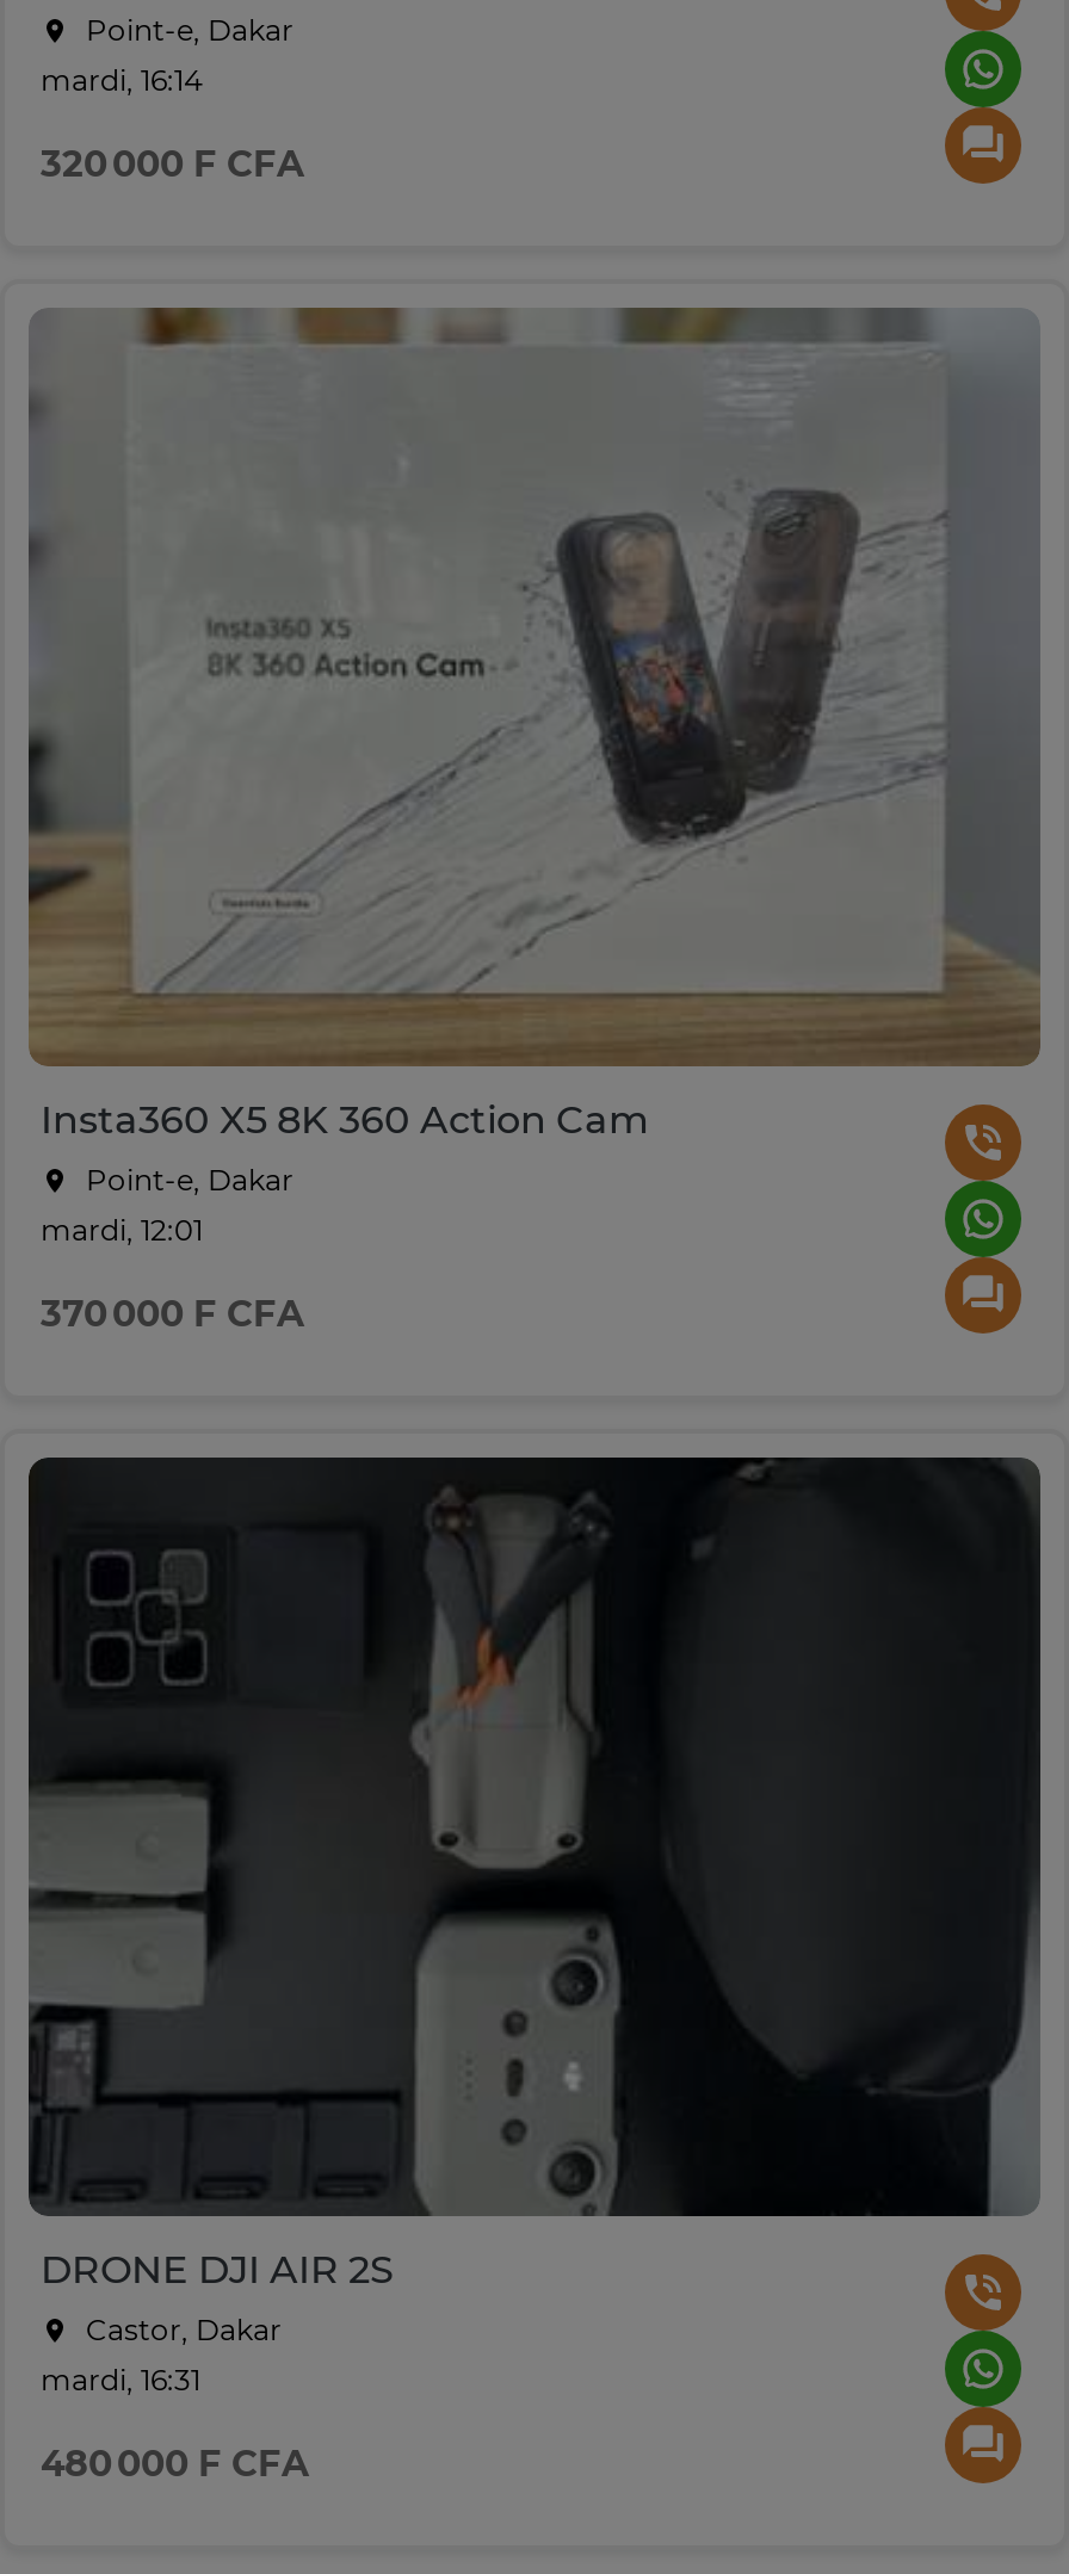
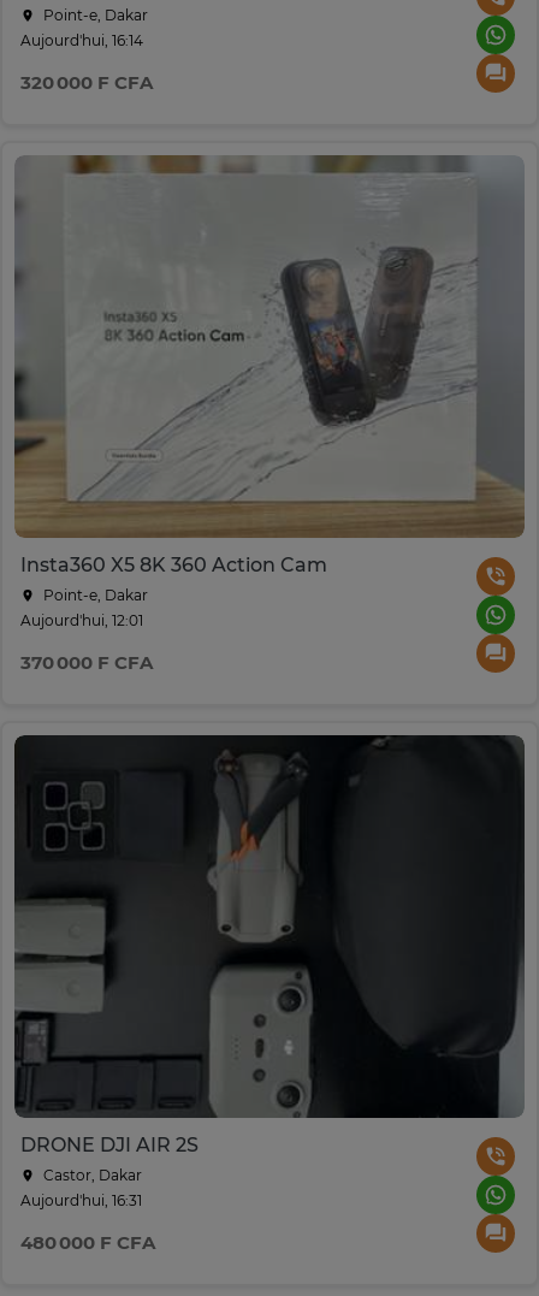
[41,63,203,99] mardi, 16:14 -> [20,32,143,50] Aujourd'hui, 16:14
[41,1213,203,1249] mardi, 12:01 -> [20,612,143,630] Aujourd'hui, 12:01
[41,2363,200,2398] mardi, 16:31 -> [20,1192,142,1210] Aujourd'hui, 16:31

